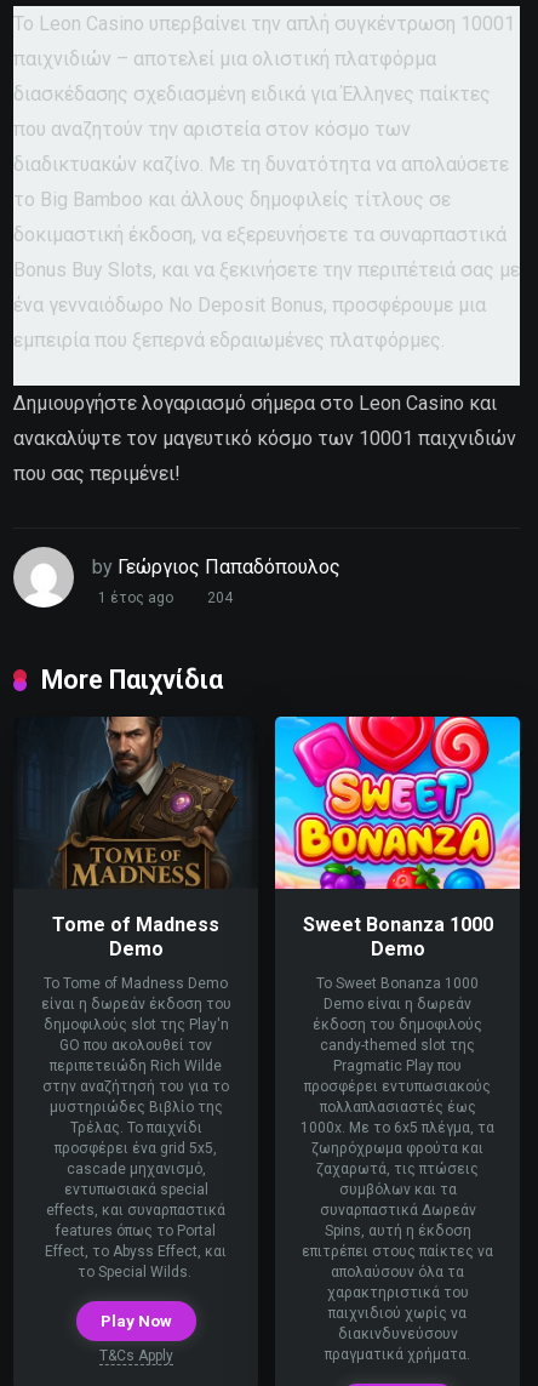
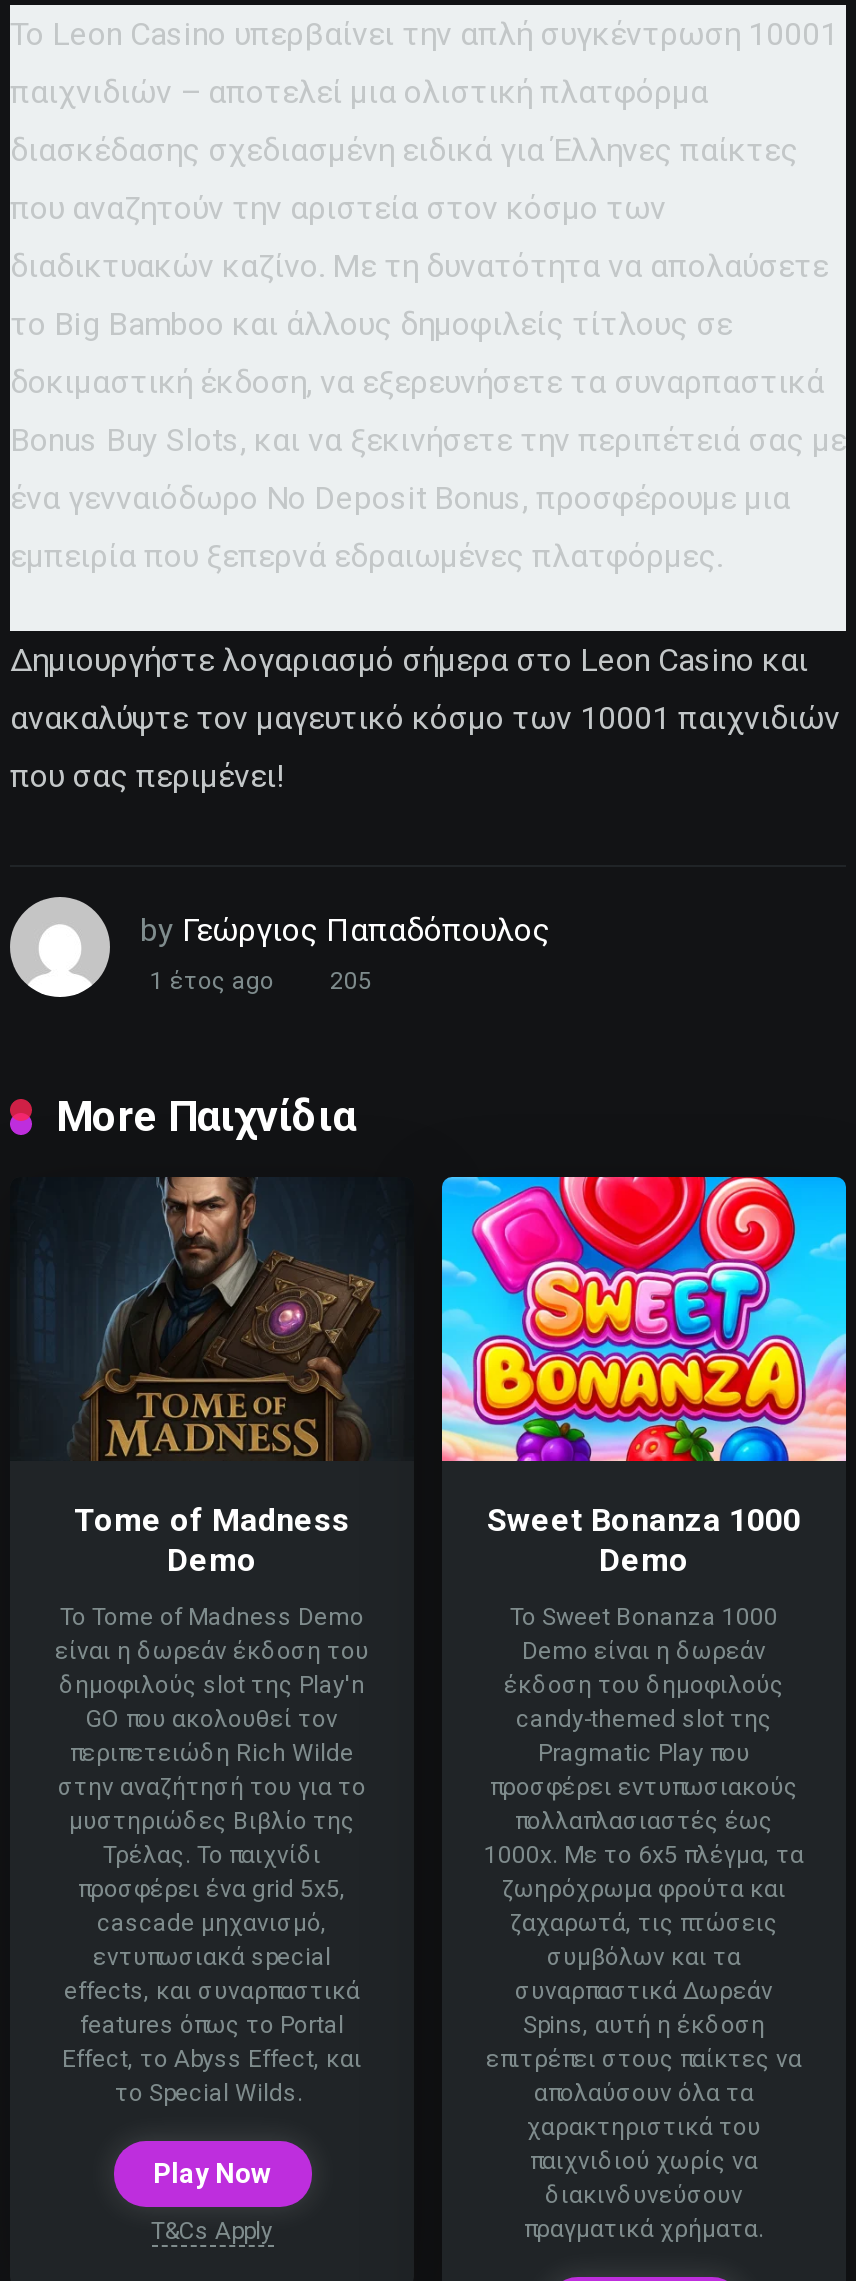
[98,590,233,607] 1 έτος ago 204 -> [150,968,372,996] 1 έτος ago 205

